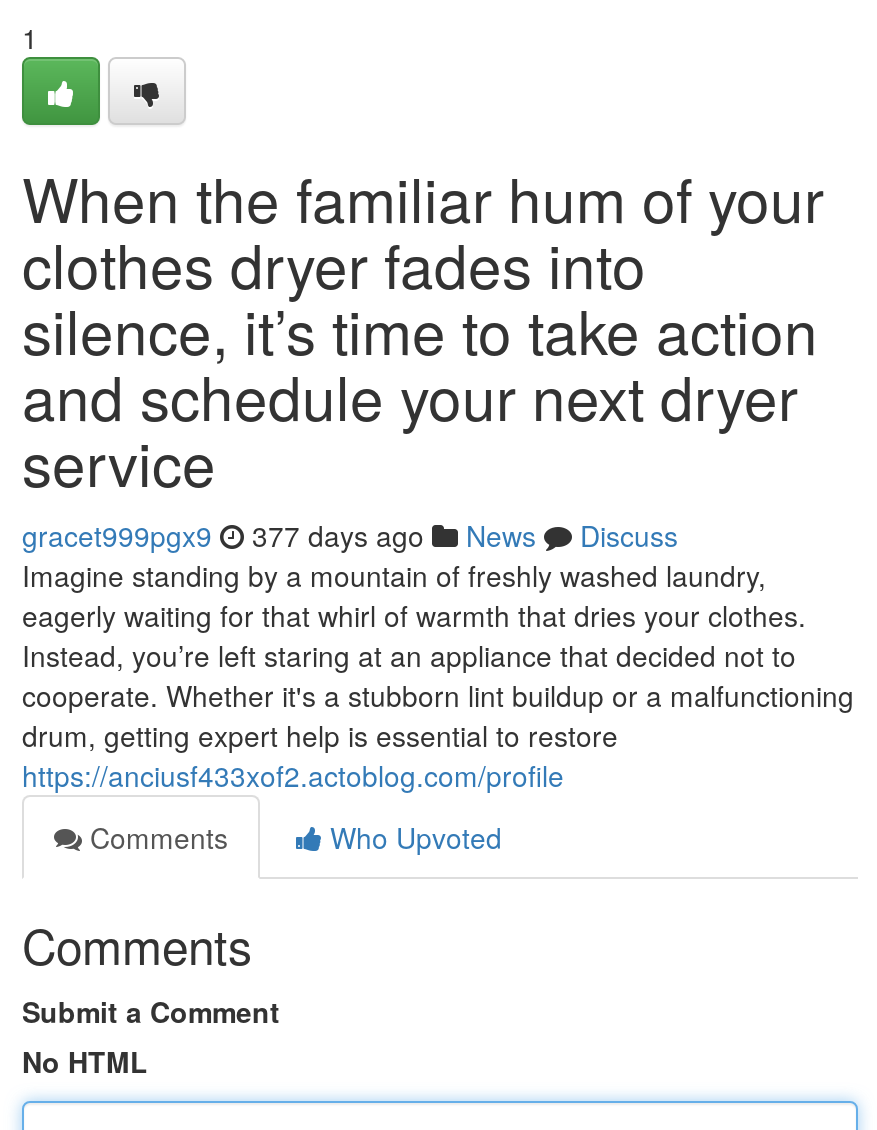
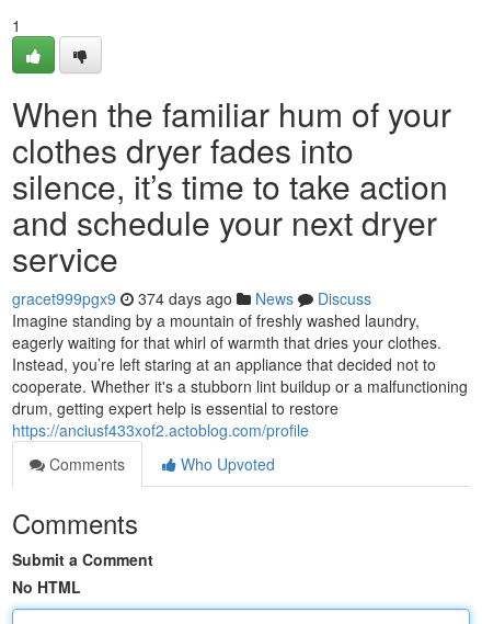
[22,515,678,555] gracet999pgx9 377 days ago News Discuss -> [12,287,371,309] gracet999pgx9 374 days ago News Discuss

